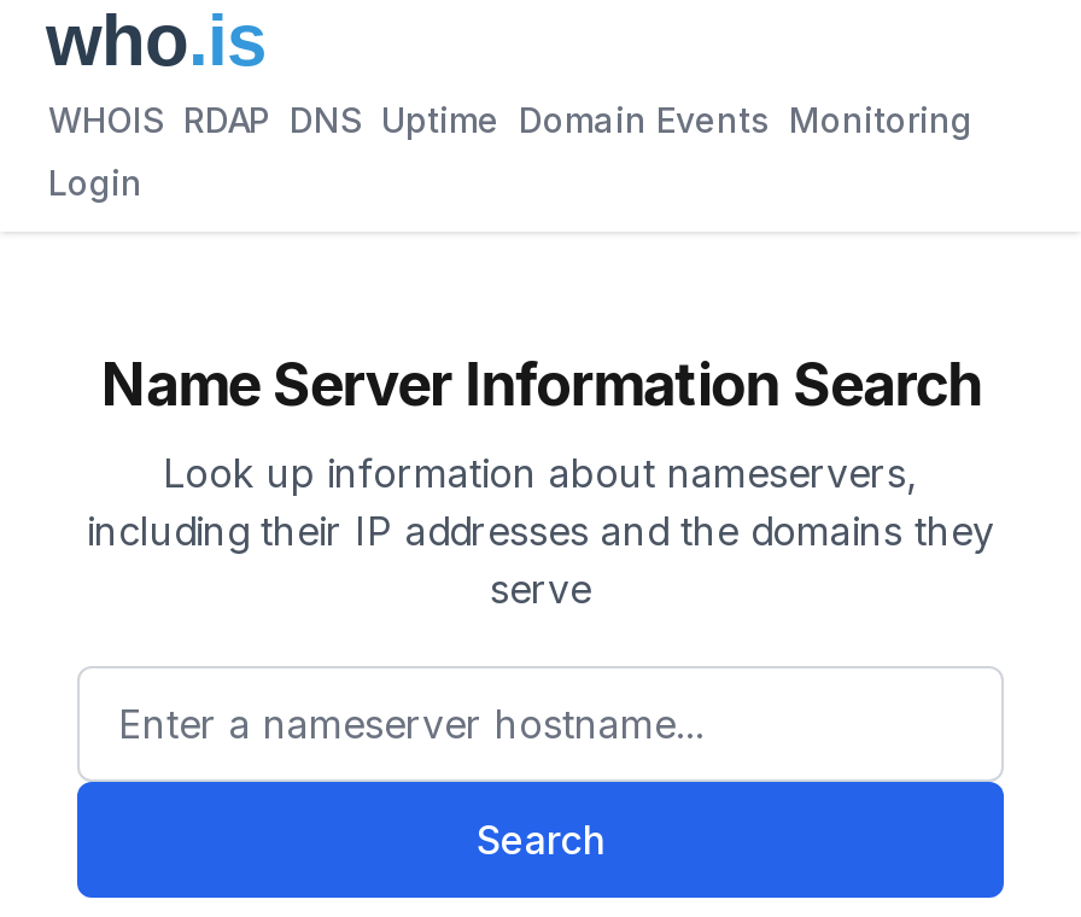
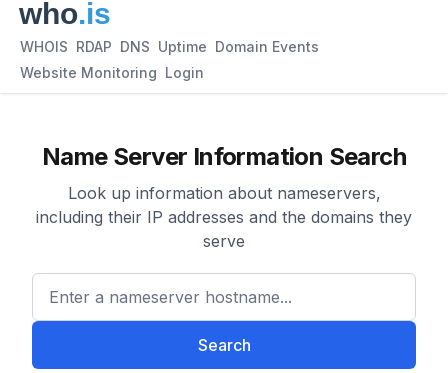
[48,99,972,140] WHOIS RDAP DNS Uptime Domain Events Monitoring -> [20,38,319,55] WHOIS RDAP DNS Uptime Domain Events
[48,162,142,203] Login -> [20,64,204,81] Website Monitoring Login

